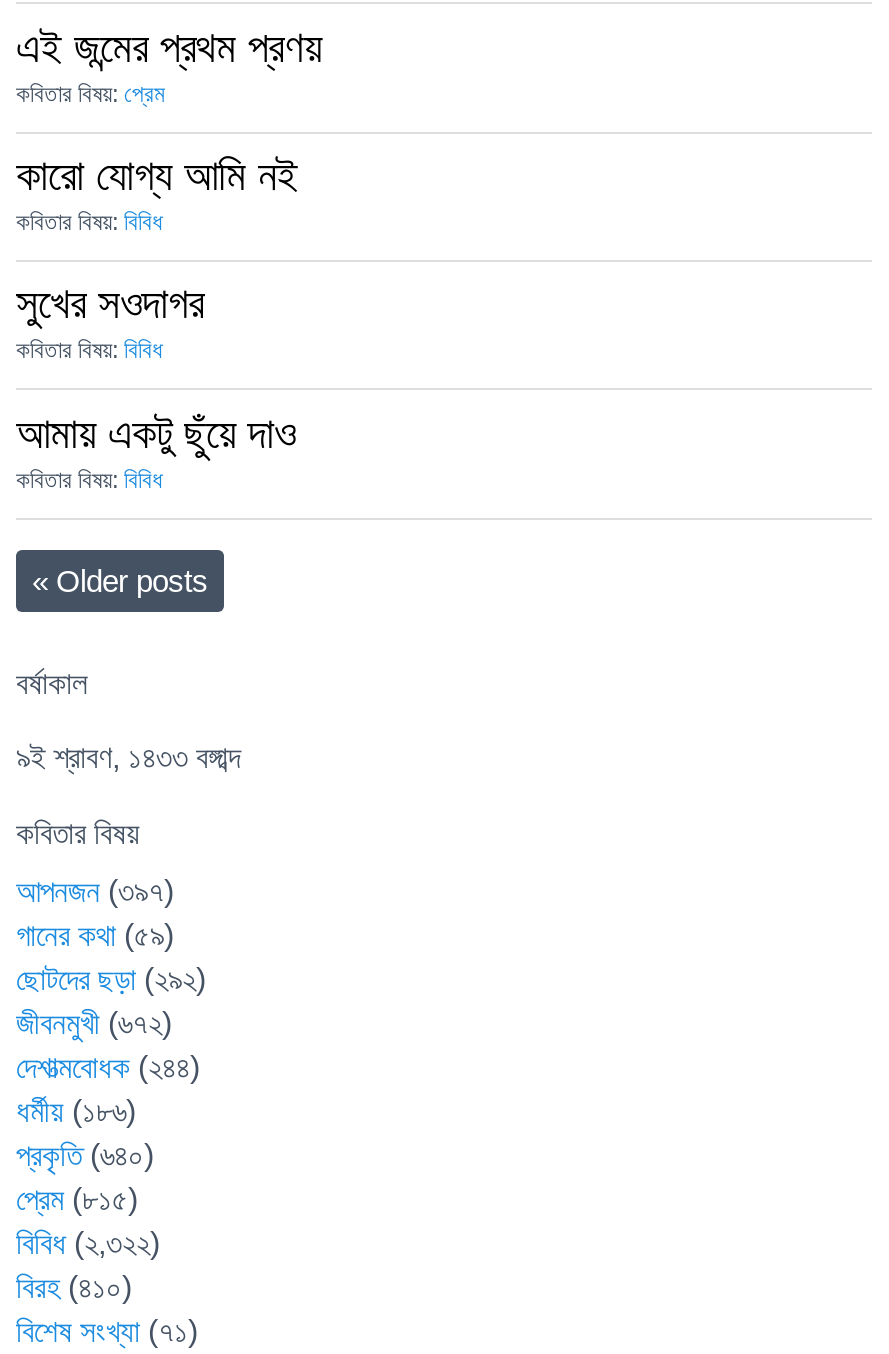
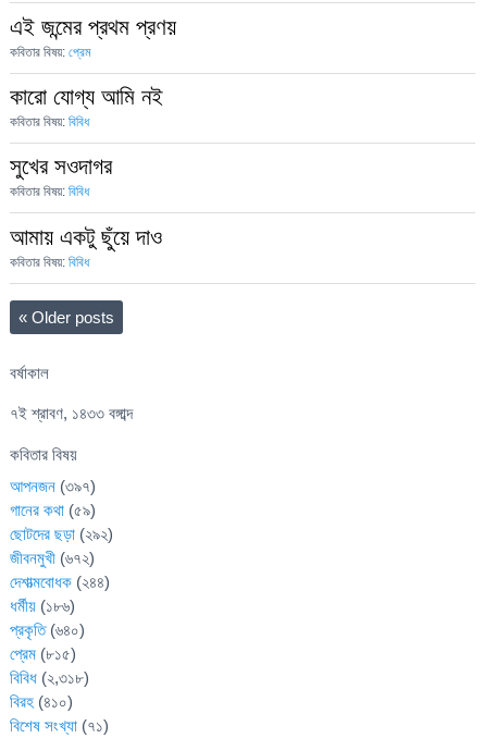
[16,741,240,775] ৯ই শ্রাবণ, ১৪৩৩ বঙ্গাব্দ -> [10,404,133,423] ৭ই শ্রাবণ, ১৪৩৩ বঙ্গাব্দ
[16,1227,160,1261] বিবিধ (২,৩২২) -> [10,669,89,687] বিবিধ (২,৩১৮)

